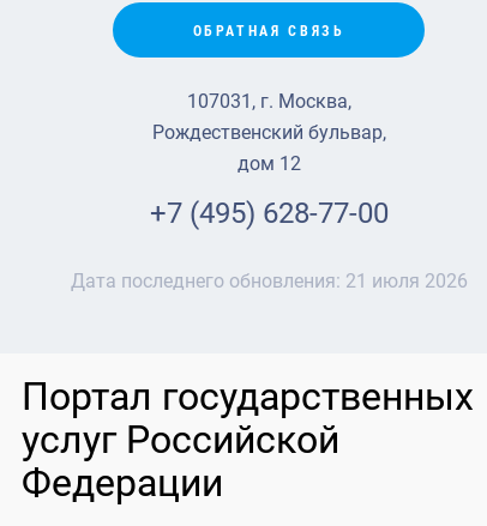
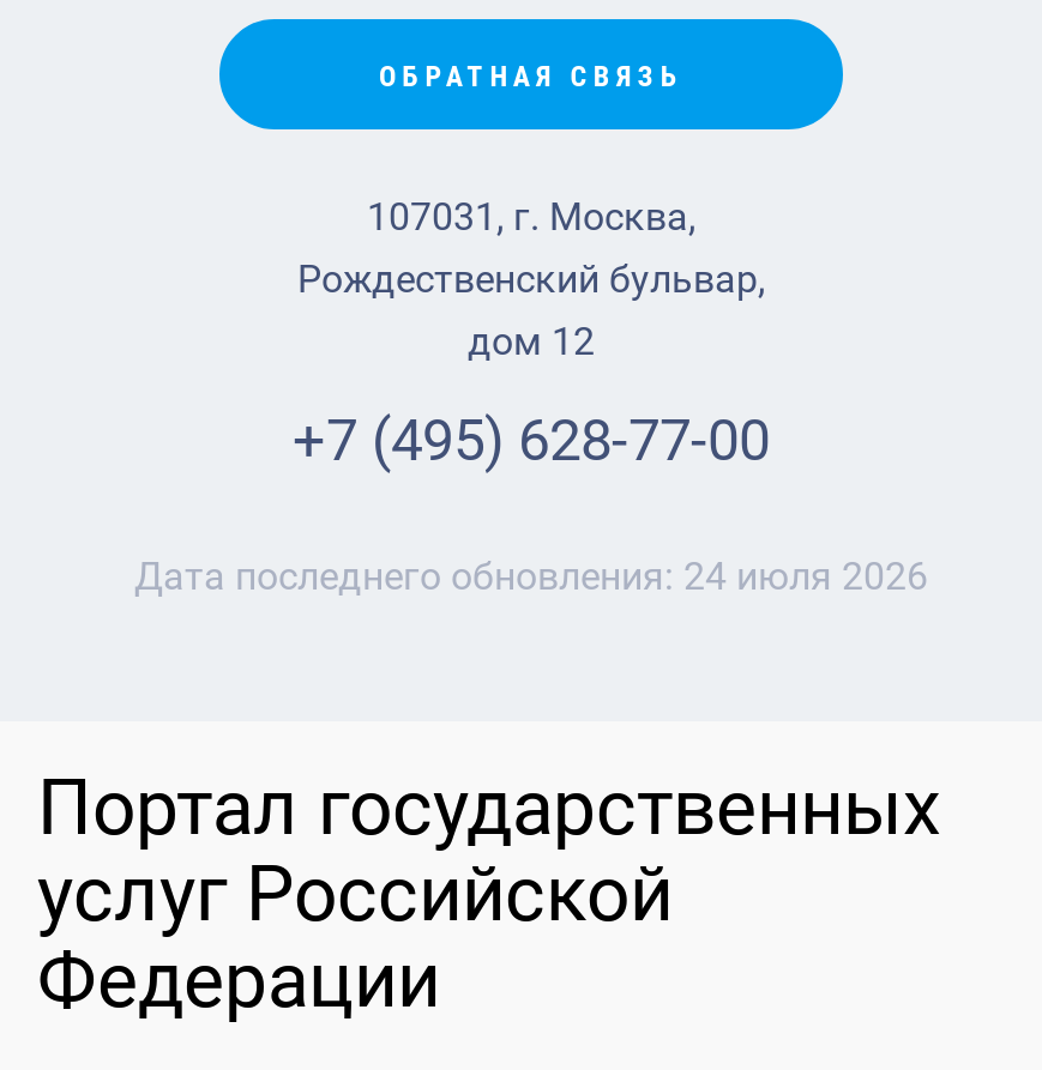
[70,270,467,292] Дата последнего обновления: 21 июля 2026 -> [134,554,928,599] Дата последнего обновления: 24 июля 2026

